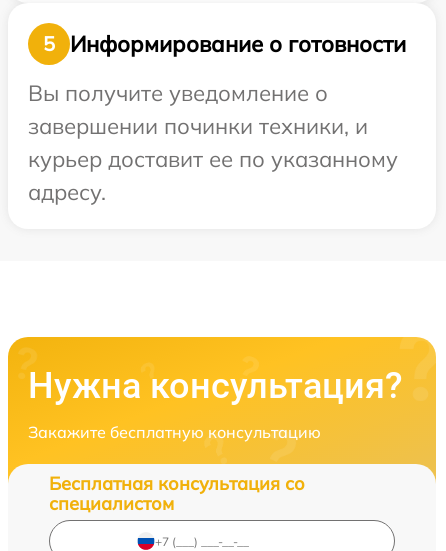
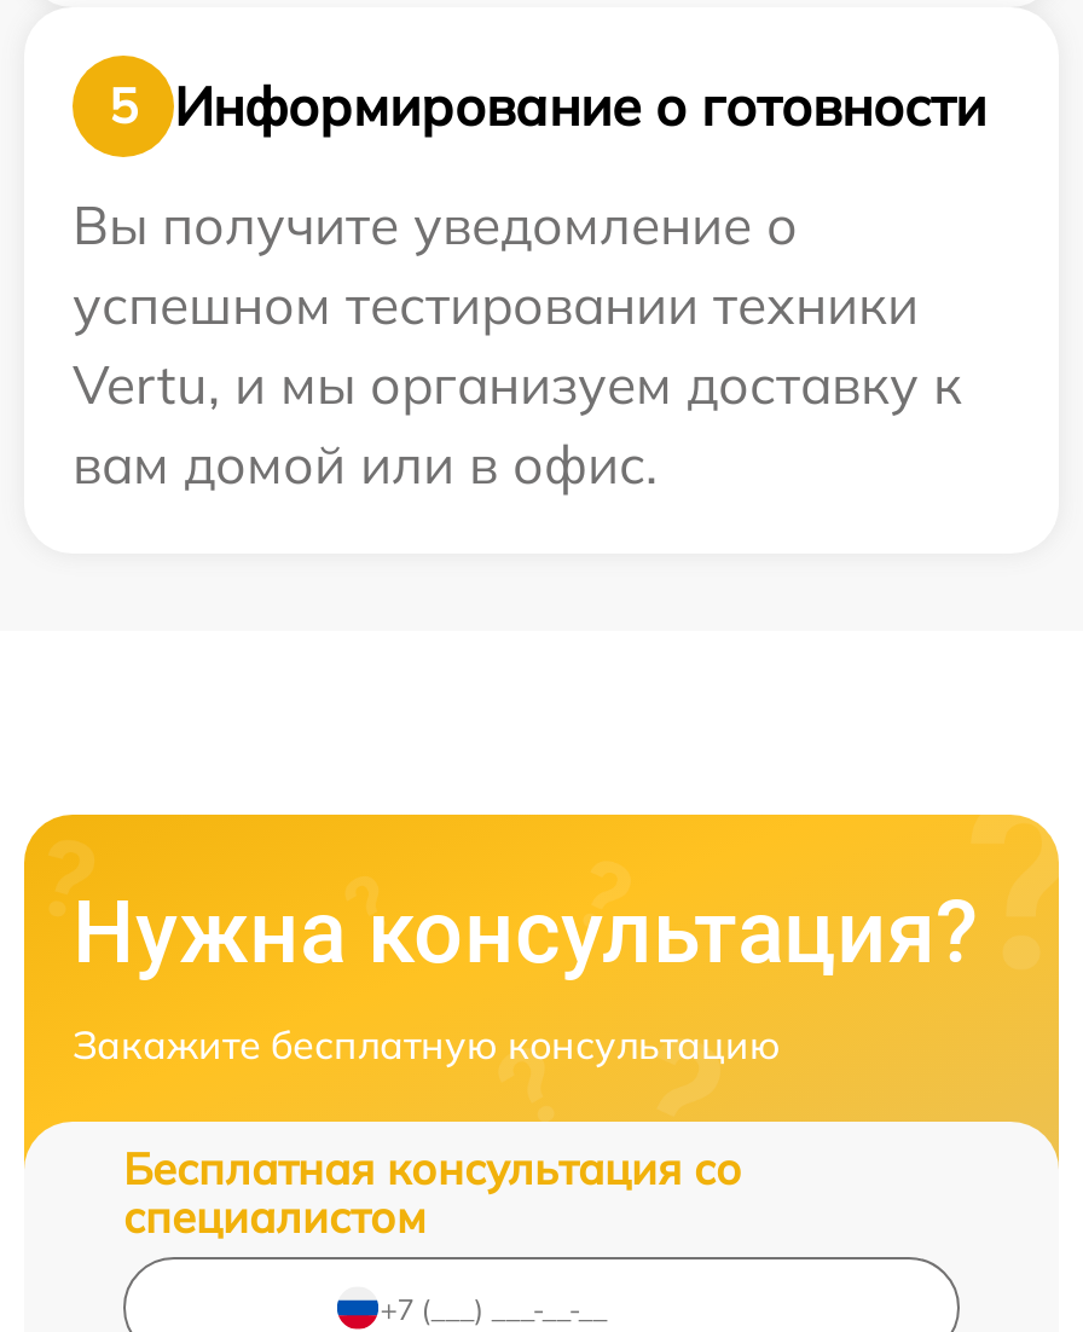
[28,112,398,206] завершении починки техники, и | курьер доставит ее по указанному | адресу. -> [73,271,962,498] успешном тестировании техники | Vertu, и мы организуем доставку к | вам домой или в офис.

